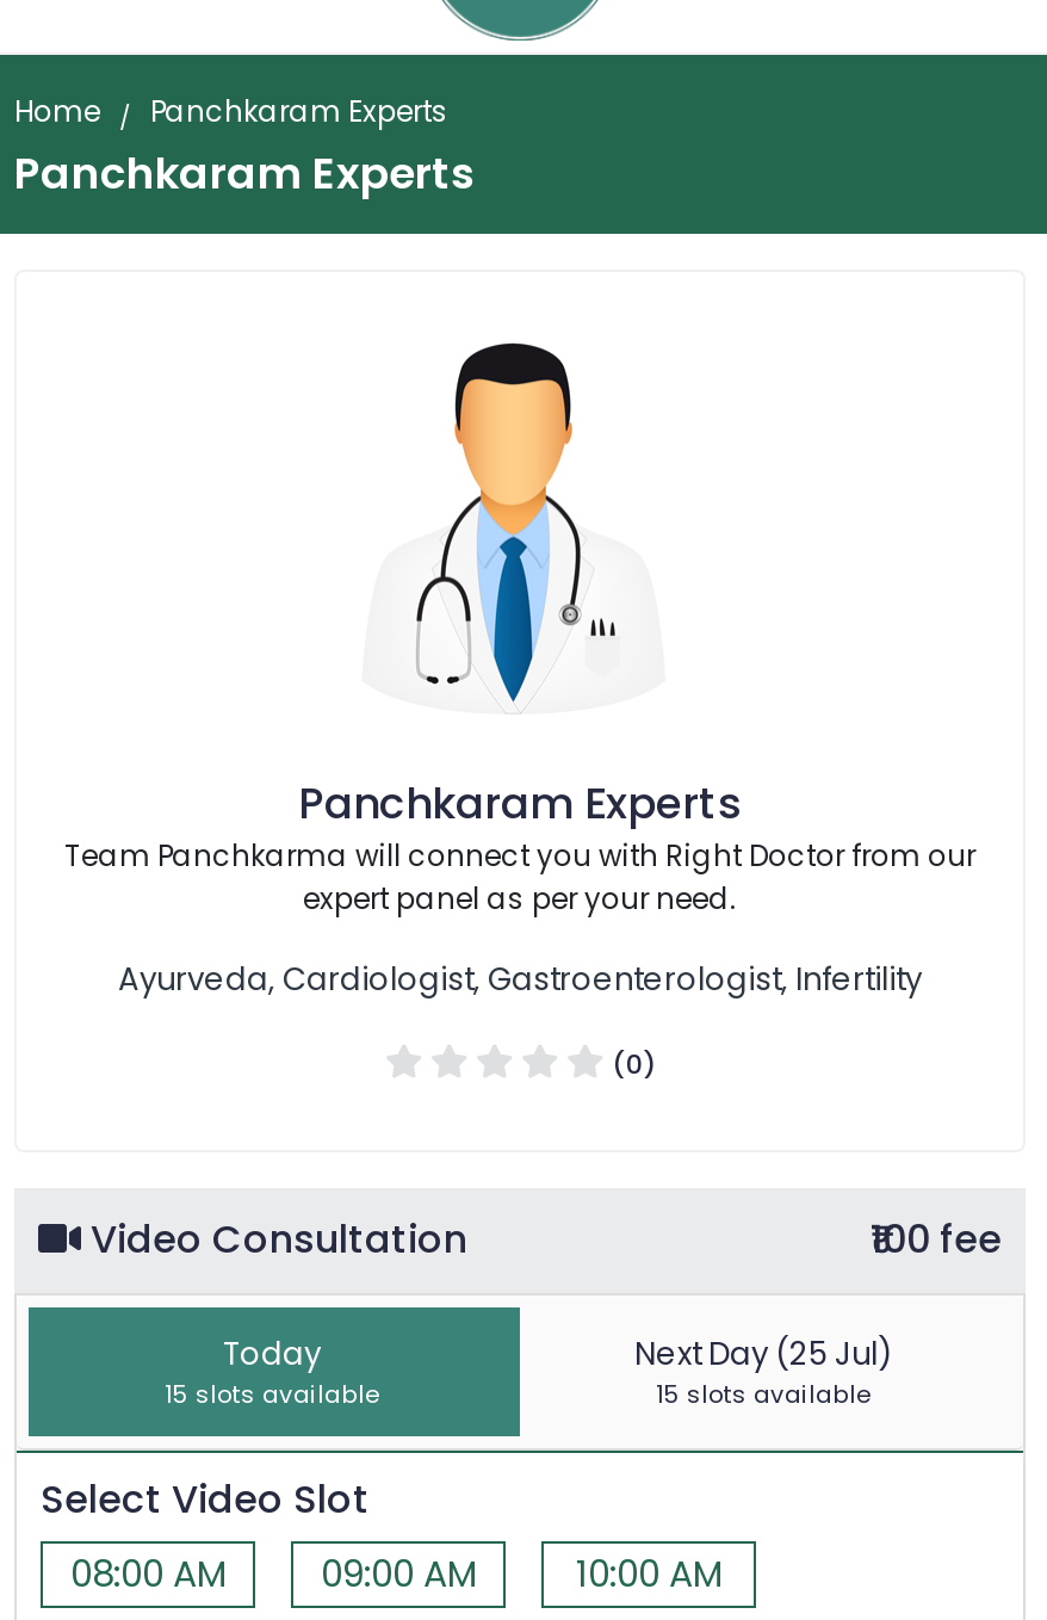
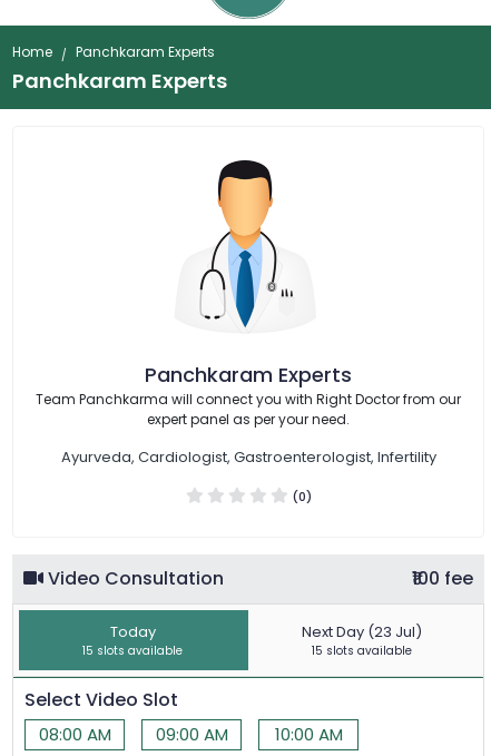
[634,1330,892,1375] Next Day (25 Jul) -> [302,621,422,642] Next Day (23 Jul)

